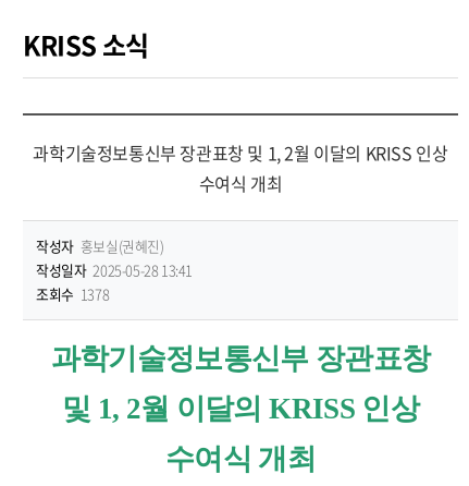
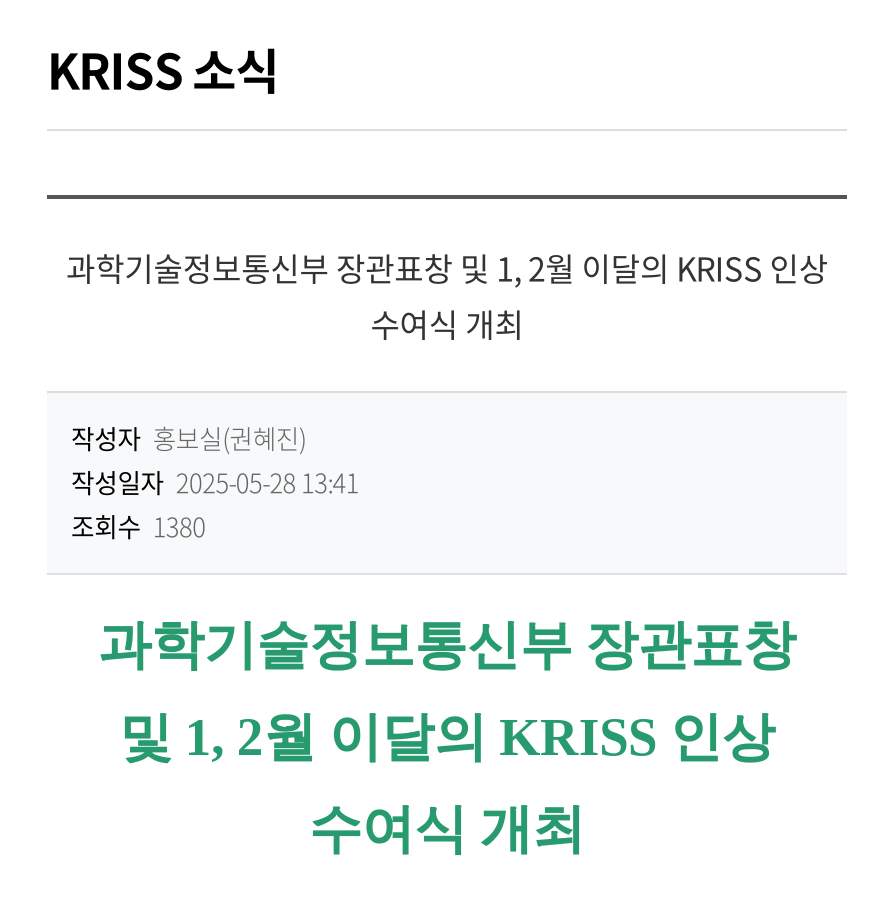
[36,283,109,304] 조회수 1378 -> [71,507,205,545] 조회수 1380

